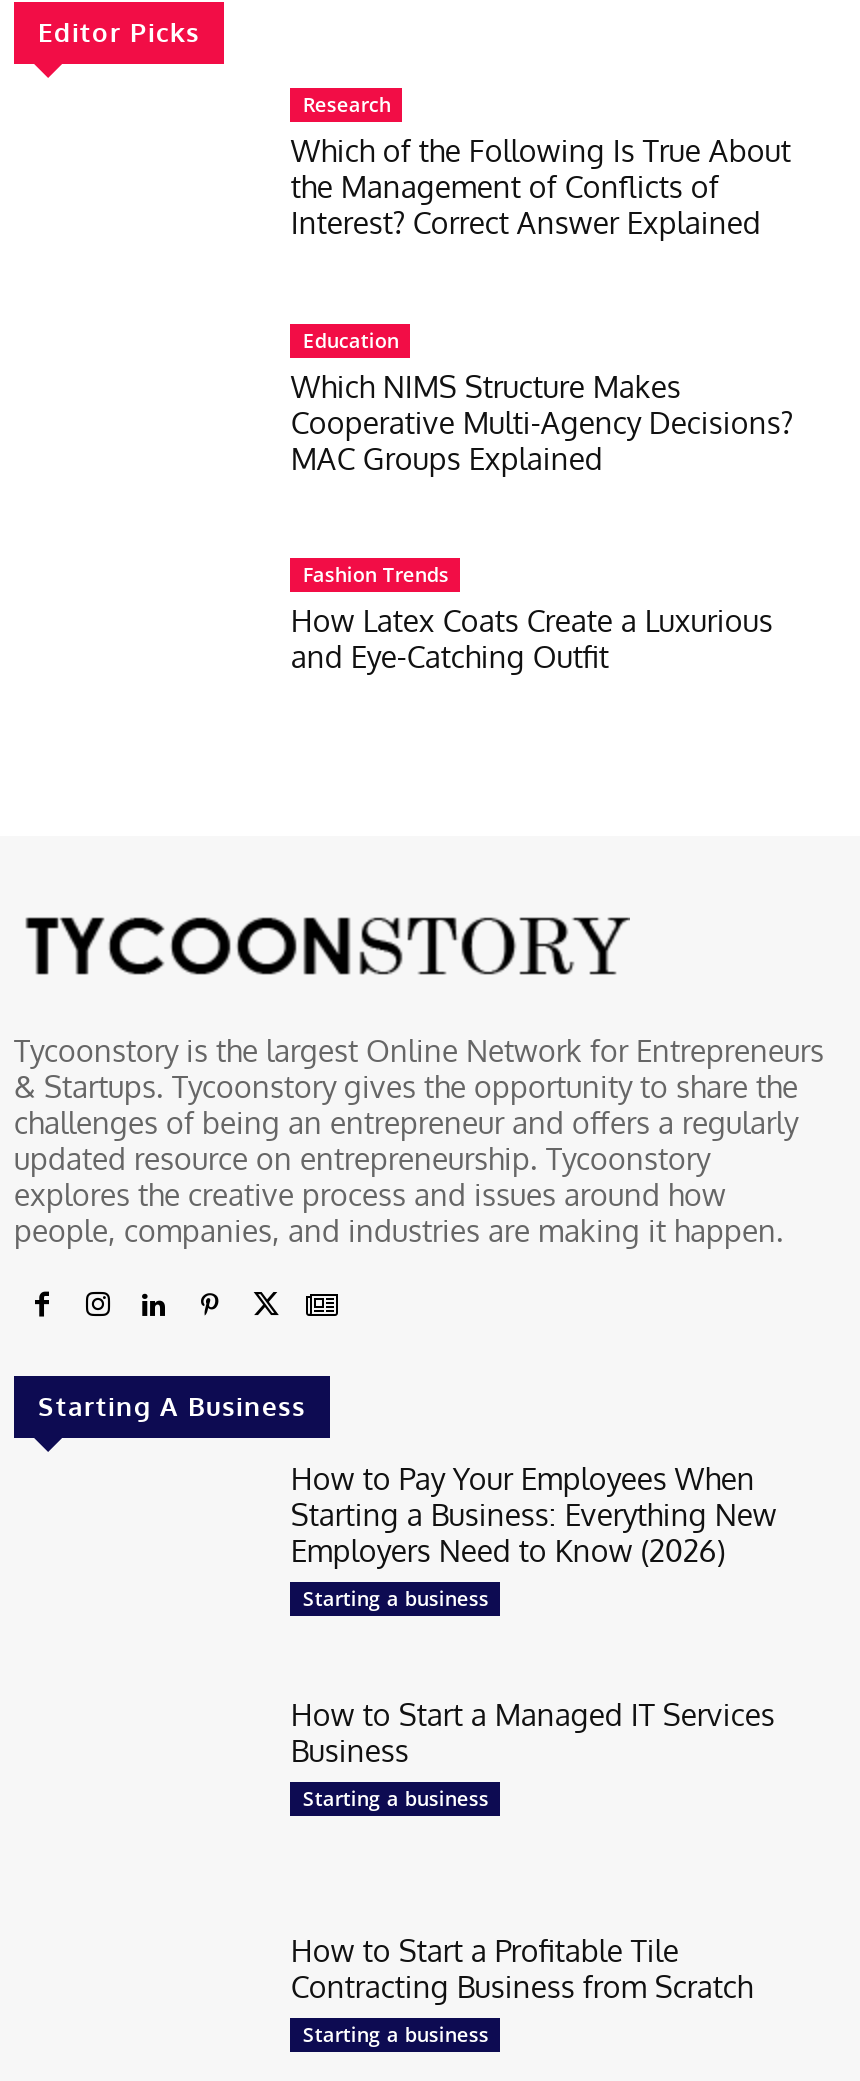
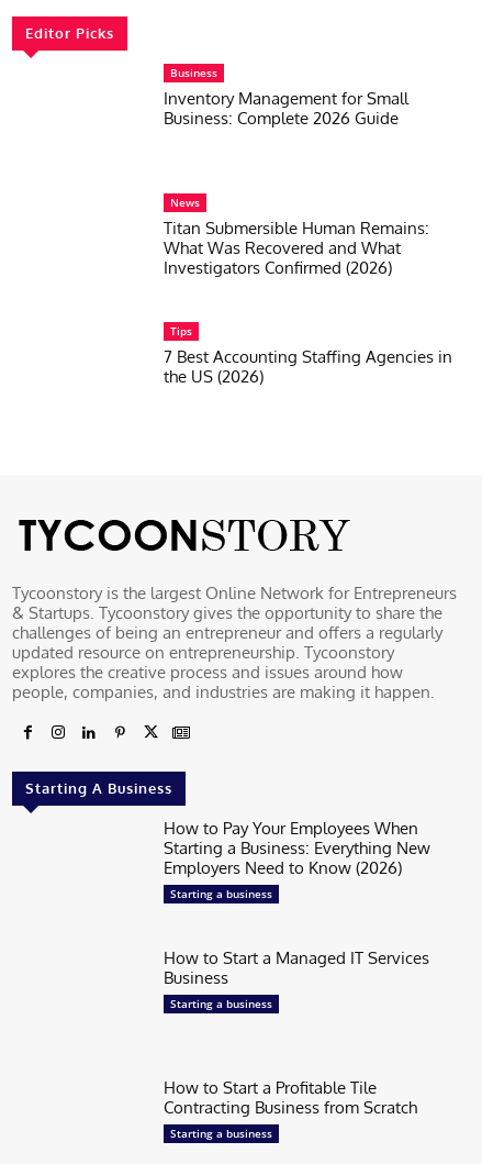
[291,89,791,241] Research | Which of the Following Is True About | the Management of Conflicts of | Interest? Correct Answer Explained -> [164,64,409,128] Business | Inventory Management for Small | Business: Complete 2026 Guide
[291,325,793,477] Education | Which NIMS Structure Makes | Cooperative Multi-Agency Decisions? | MAC Groups Explained -> [164,194,430,278] News | Titan Submersible Human Remains: | What Was Recovered and What | Investigators Confirmed (2026)
[291,561,773,677] Fashion Trends | How Latex Coats Create a Luxurious | and Eye-Catching Outfit -> [164,324,453,387] Tips | 7 Best Accounting Staffing Agencies in | the US (2026)

